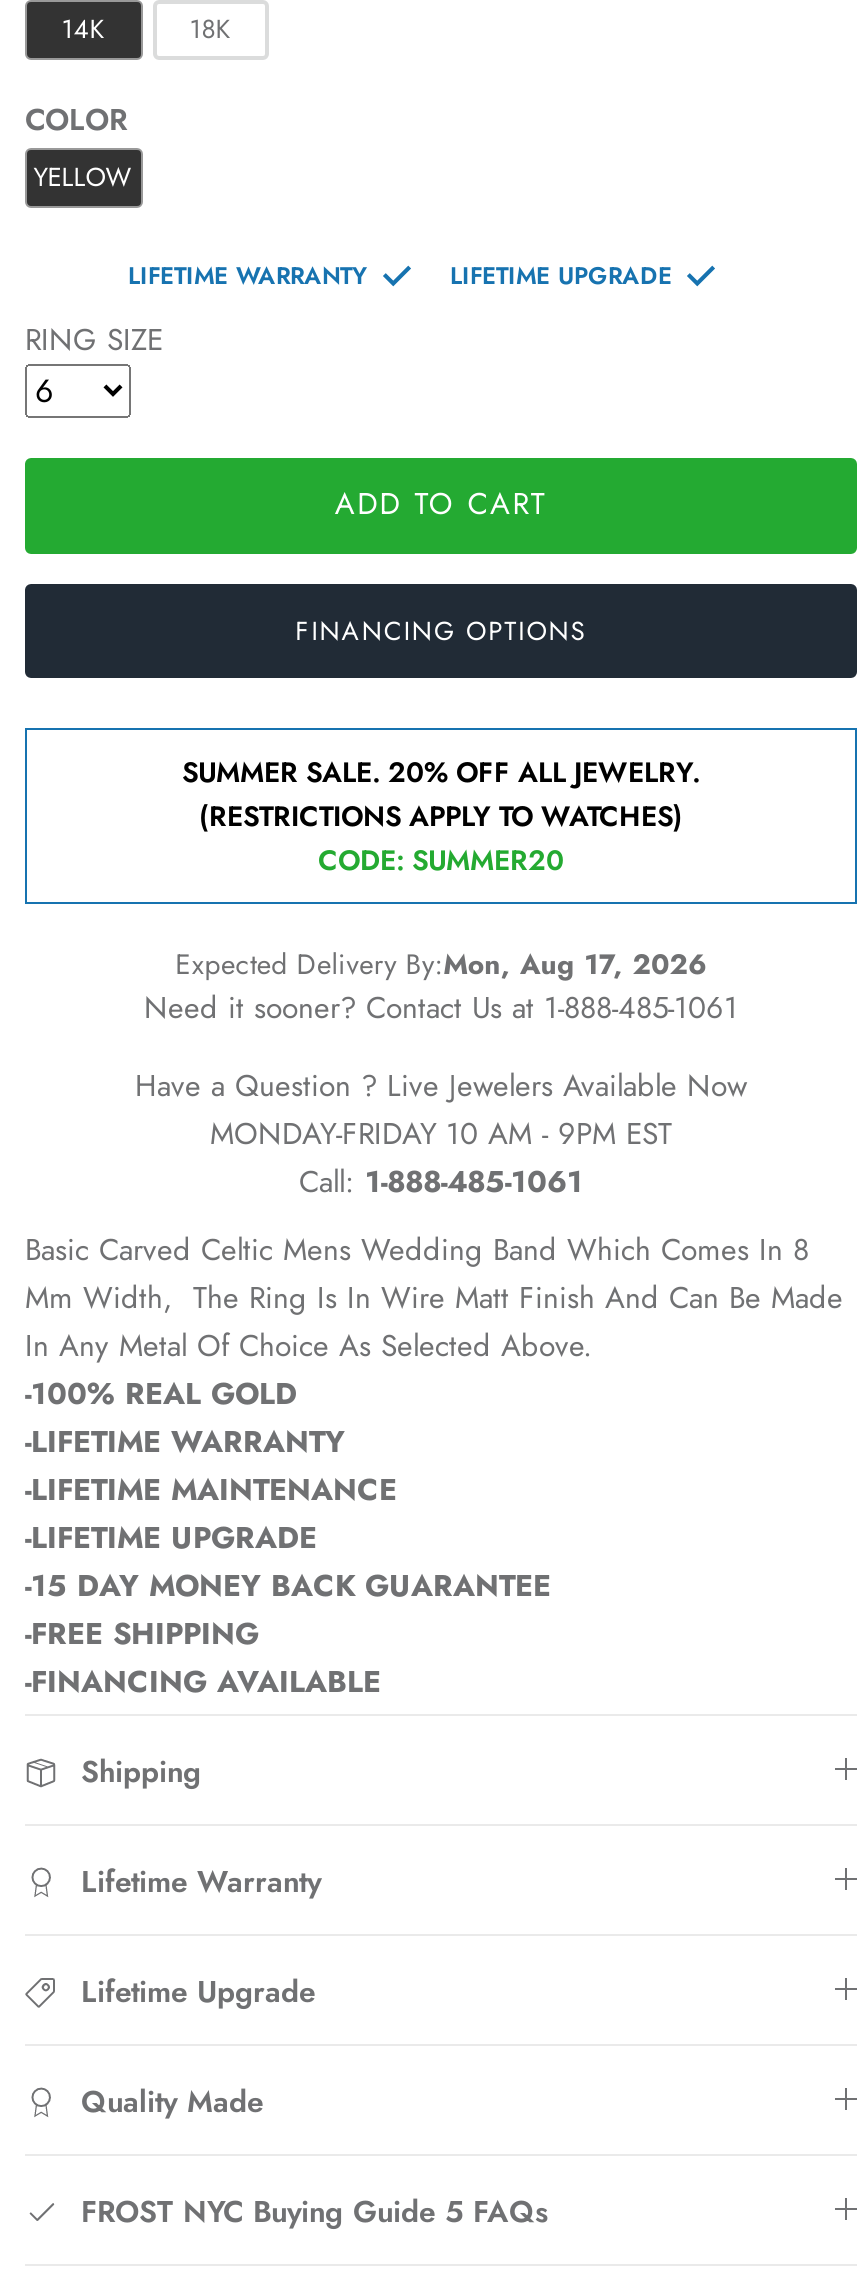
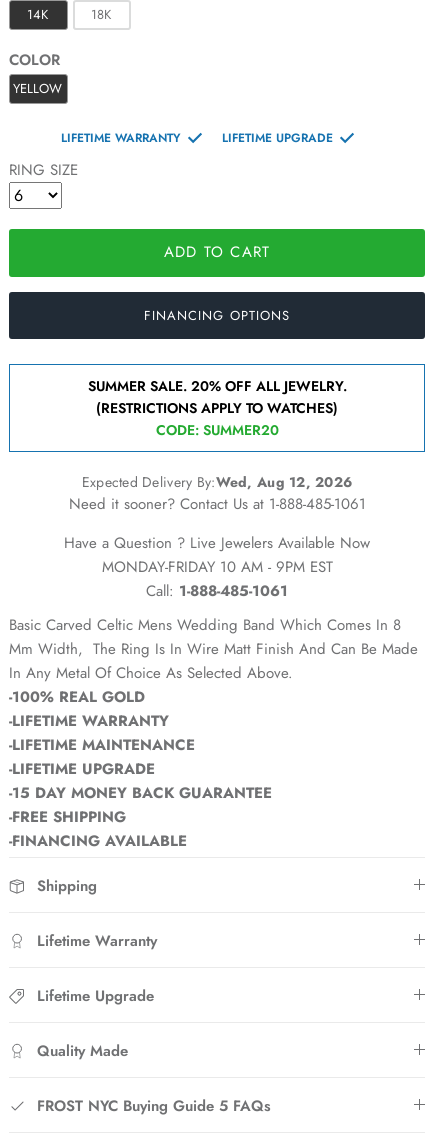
[175,944,707,984] Expected Delivery By:Mon, Aug 17, 2026 -> [82,472,352,492] Expected Delivery By:Wed, Aug 12, 2026

